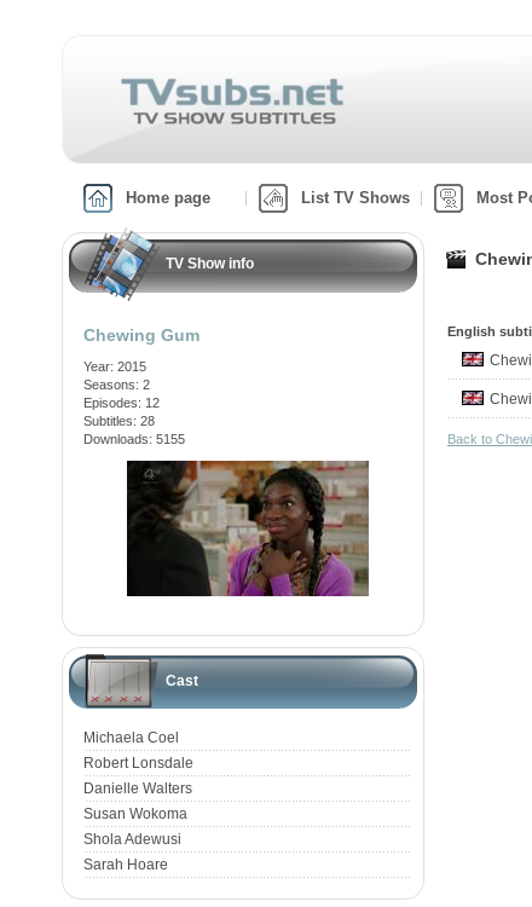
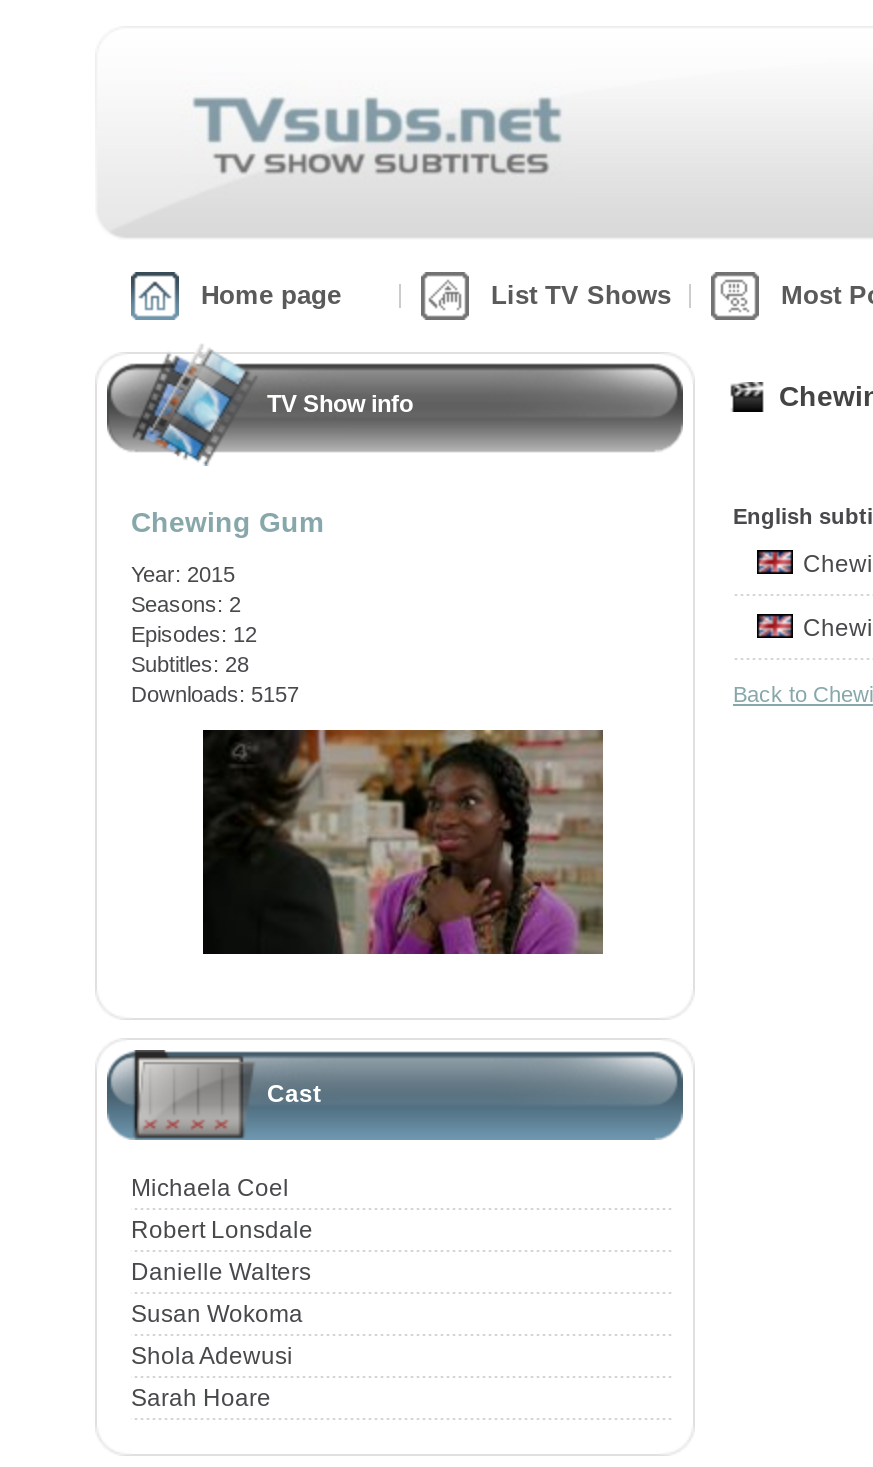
[83,432,185,446] Downloads: 5155 -> [131,682,299,706] Downloads: 5157

